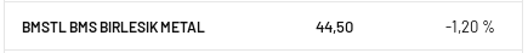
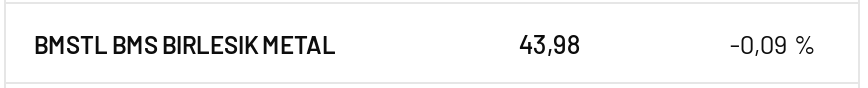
[316,16,354,36] 44,50 -> [519,27,581,59] 43,98
[445,16,495,36] -1,20 % -> [730,27,816,59] -0,09 %

